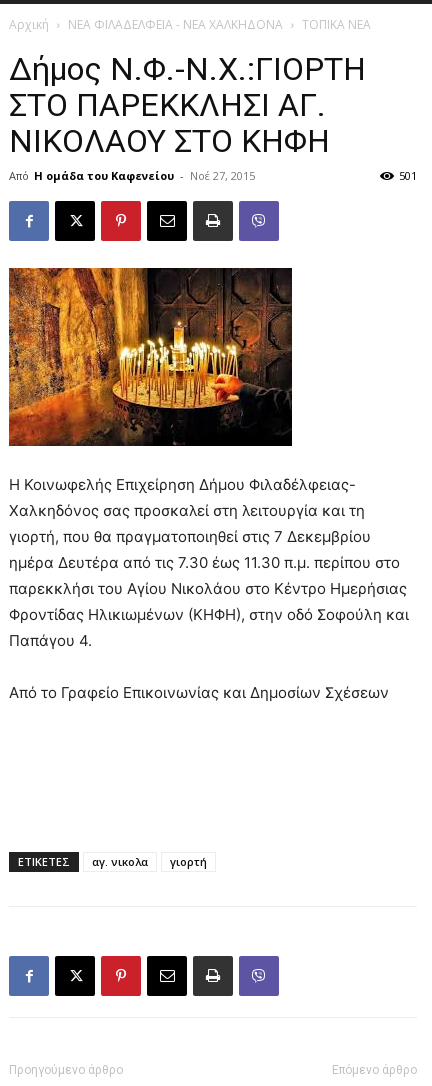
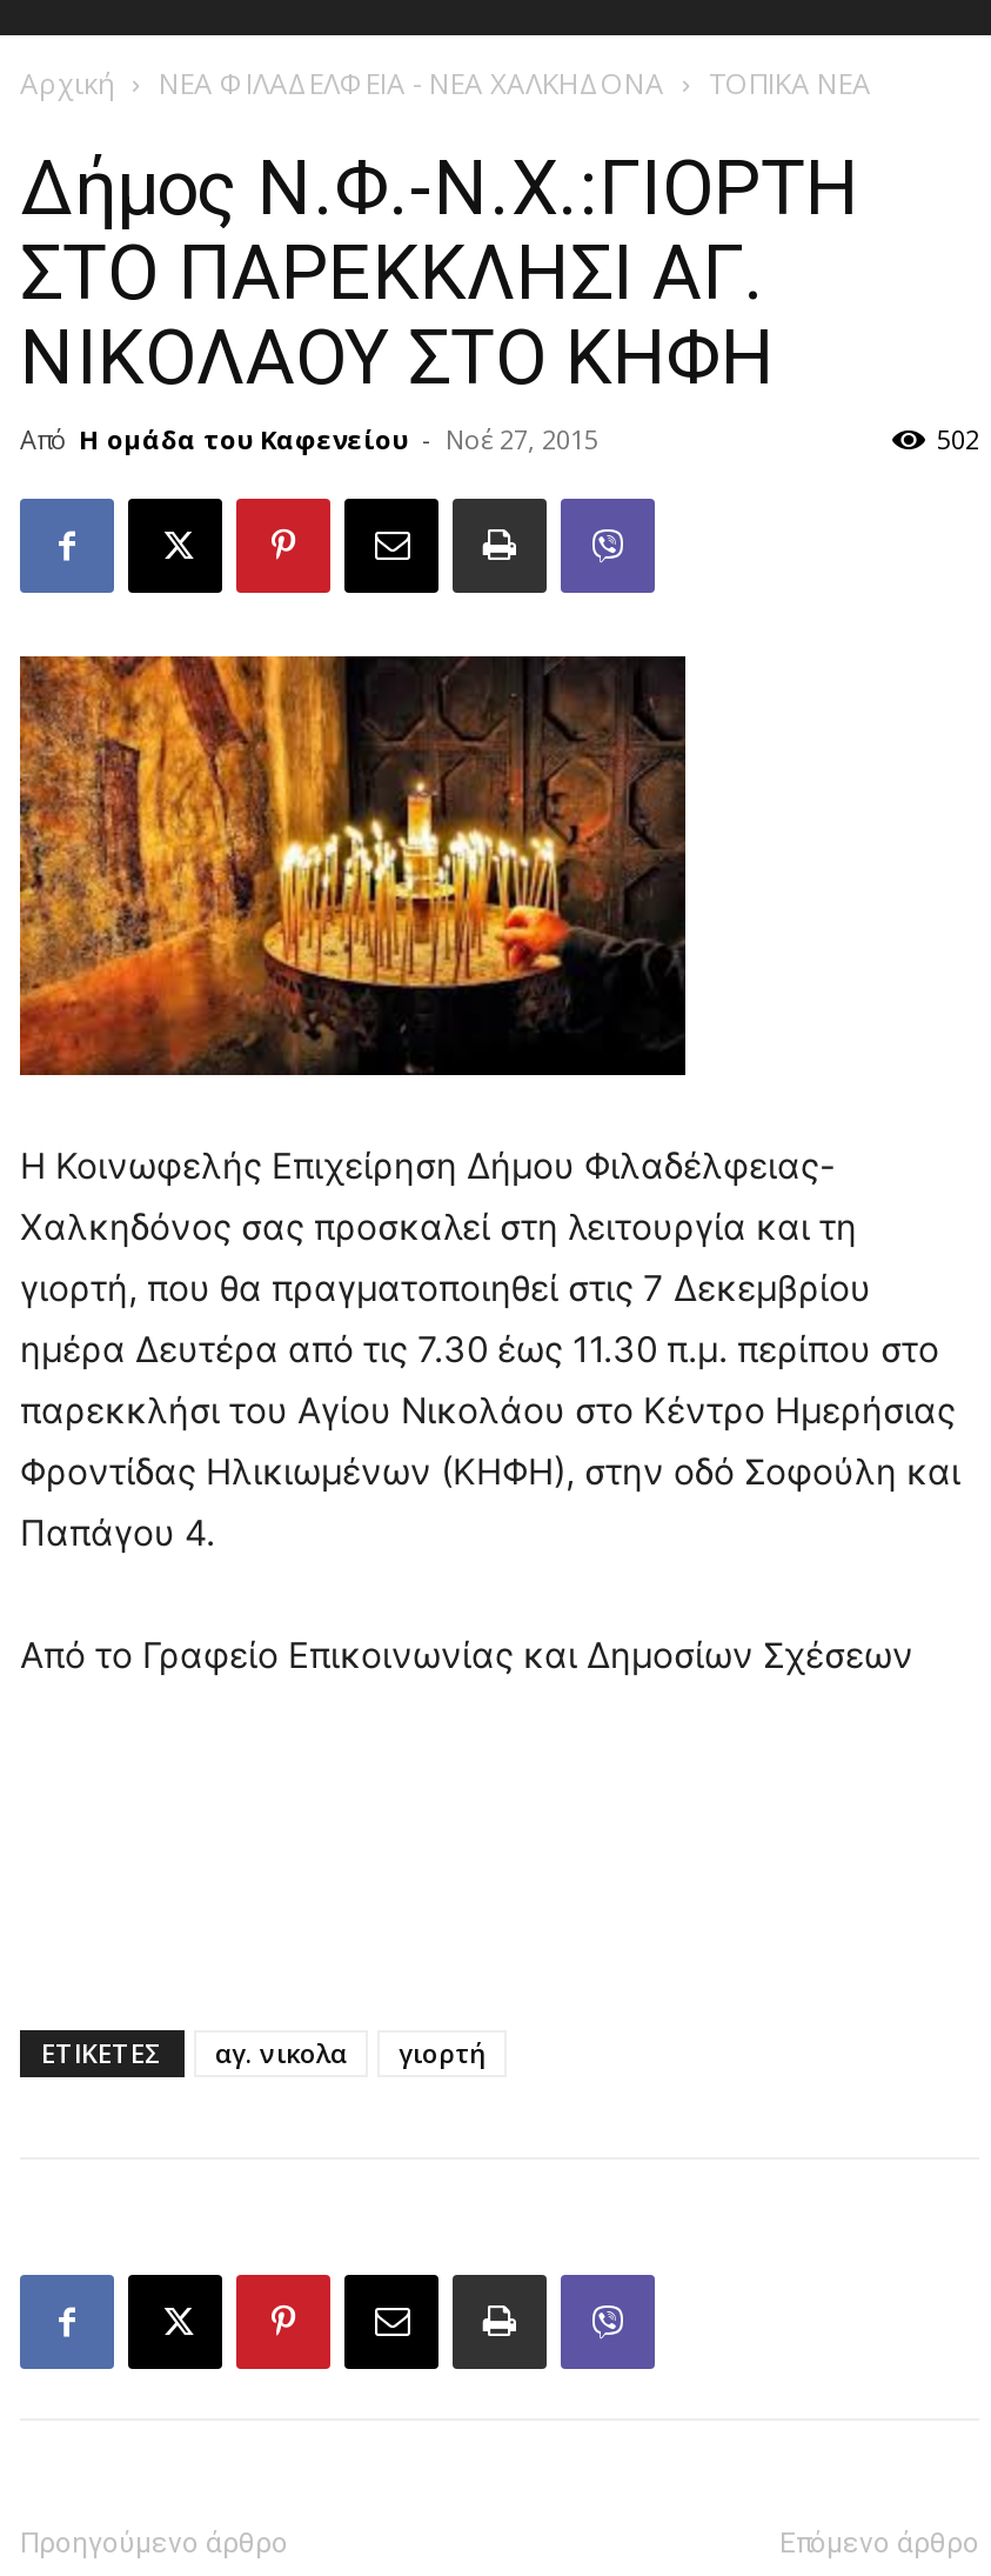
[399,168,417,183] 501 -> [937,421,979,456] 502

